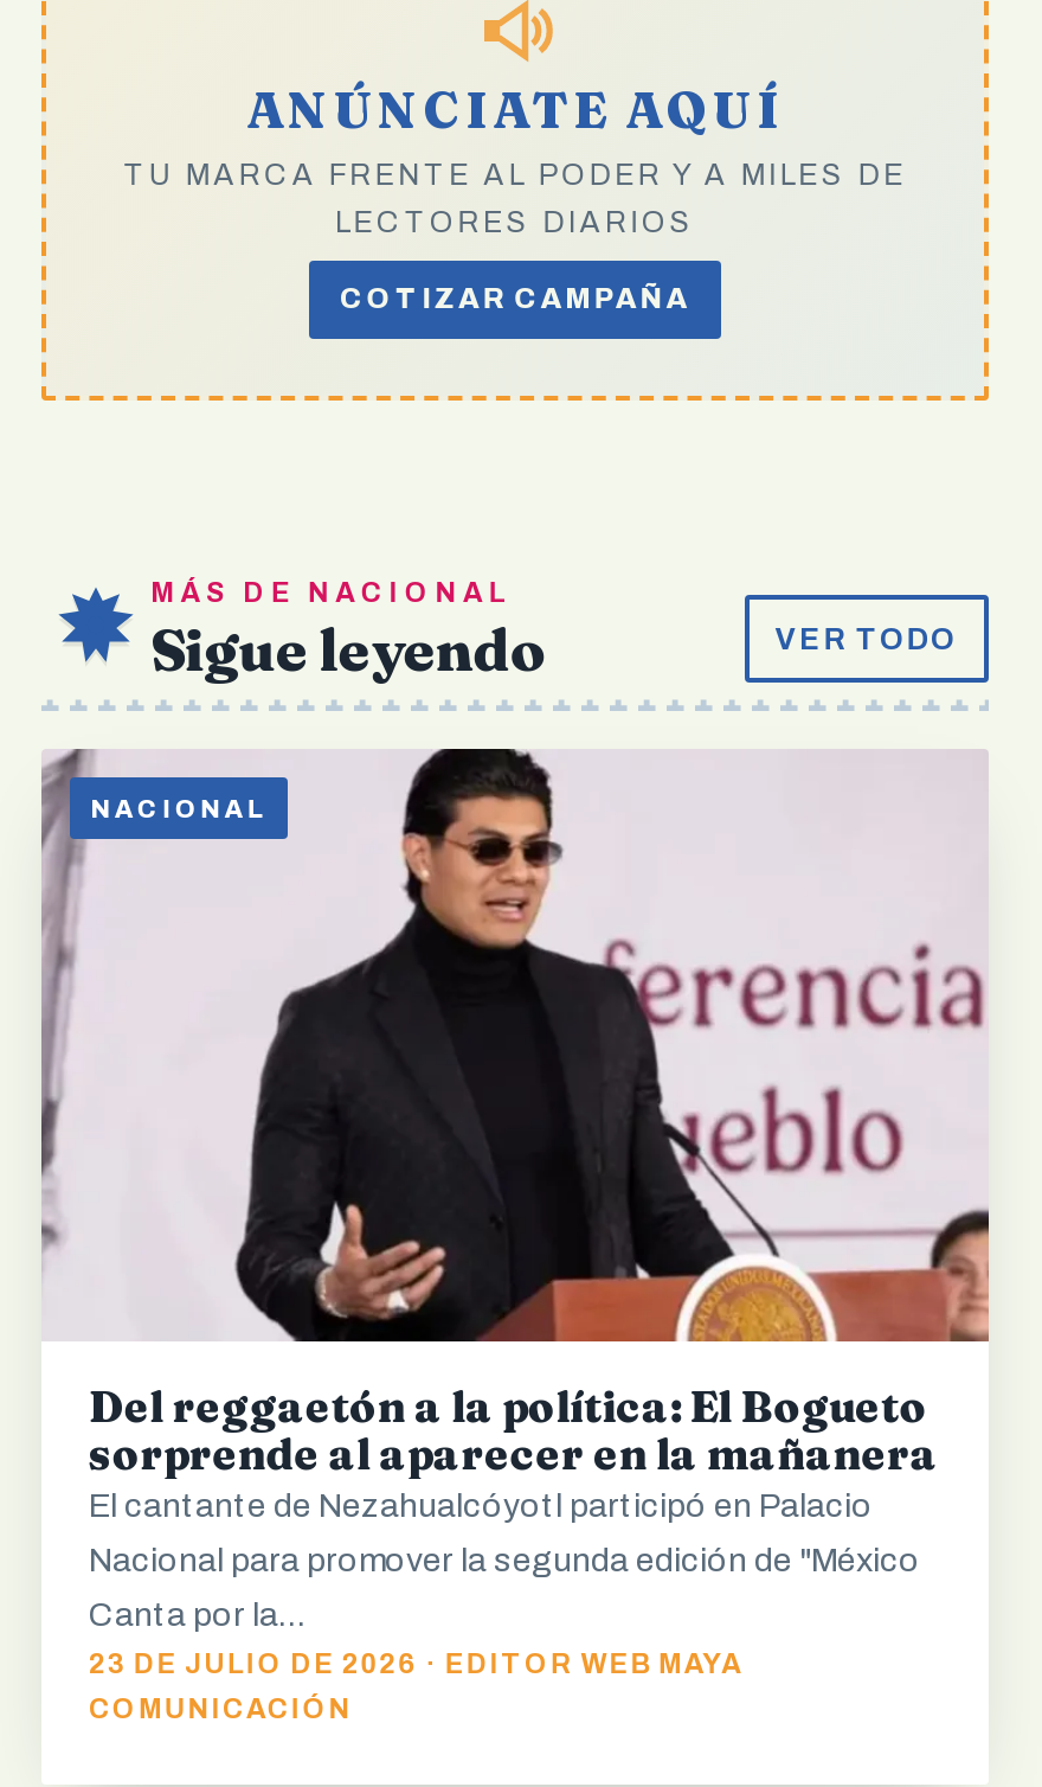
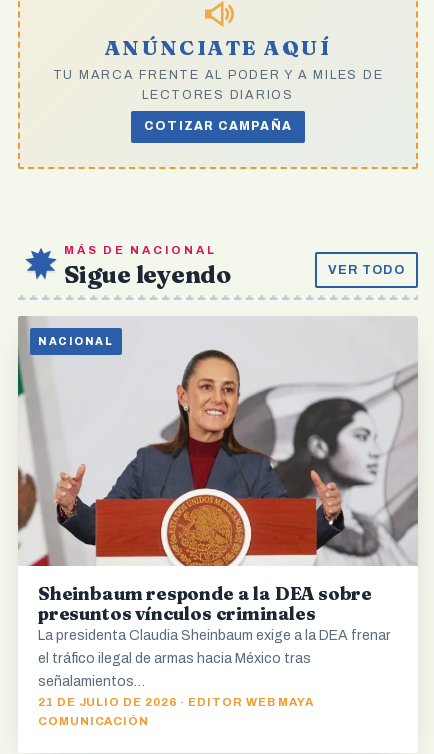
[41,747,989,1524] [image] | Del reggaetón a la política: El Bogueto | sorprende al aparecer en la mañanera | El cantante de Nezahualcóyotl participó en Palacio -> [17,316,419,643] [image] | Sheinbaum responde a la DEA sobre | presuntos vínculos criminales | La presidenta Claudia Sheinbaum exige a la DEA frenar
[89,1543,920,1579] Nacional para promover la segunda edición de "México -> [38,651,311,666] el tráfico ilegal de armas hacia México tras
[89,1598,304,1633] Canta por la… -> [38,674,145,689] señalamientos…
[89,1650,743,1678] 23 DE JULIO DE 2026 · EDITOR WEB MAYA -> [38,696,314,708] 21 DE JULIO DE 2026 · EDITOR WEB MAYA

